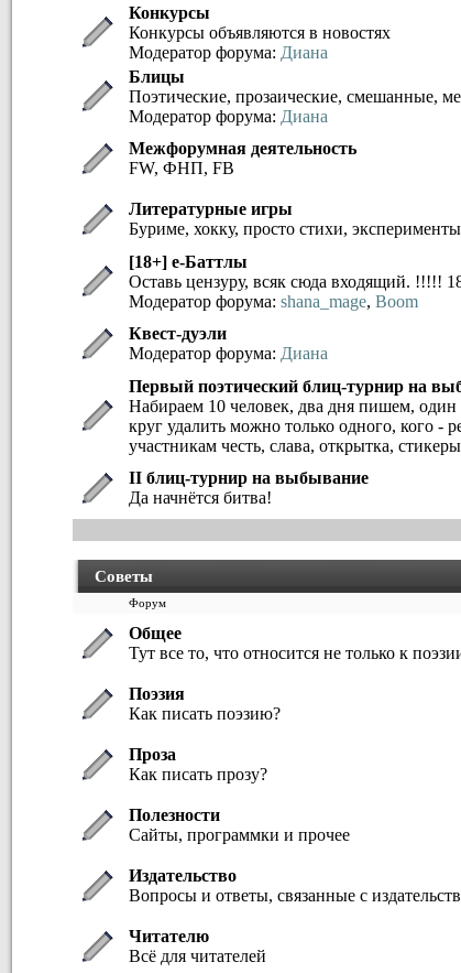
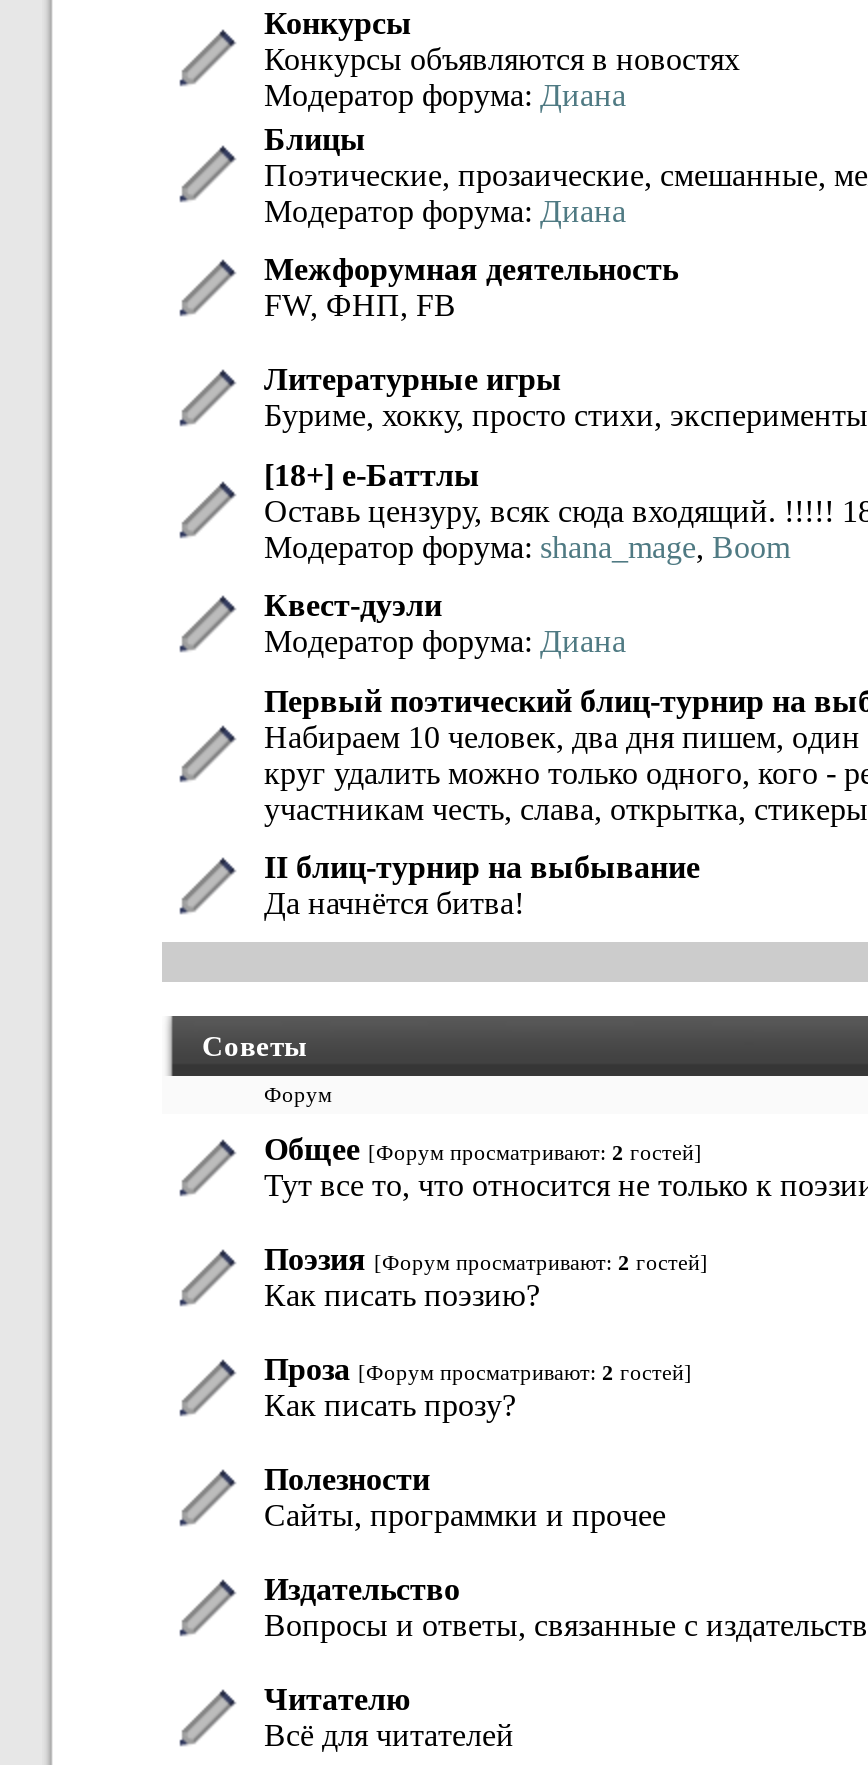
[129,624,182,642] Общее -> [264,1132,702,1166] Общее [Форум просматривают: 2 гостей]
[129,684,185,703] Поэзия -> [264,1242,708,1276] Поэзия [Форум просматривают: 2 гостей]
[129,745,176,764] Проза -> [264,1352,692,1386] Проза [Форум просматривают: 2 гостей]

